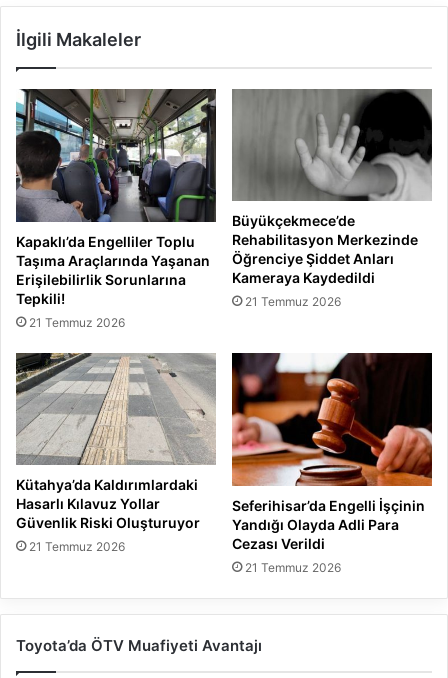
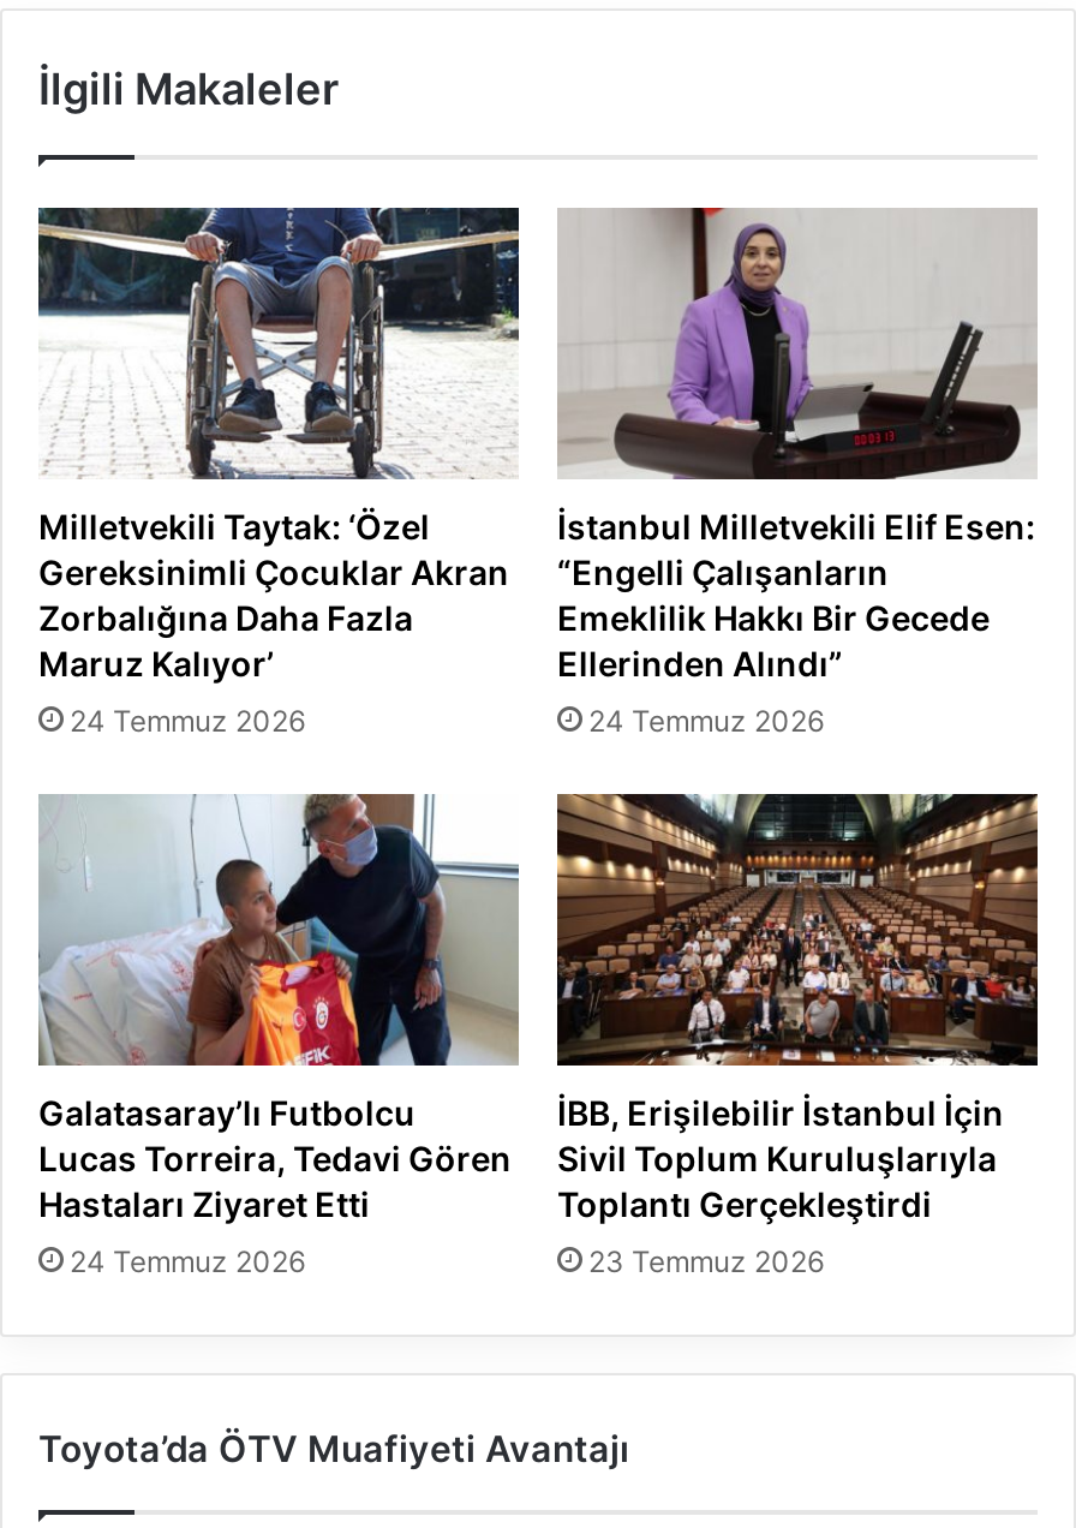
[15,89,217,307] [image] | Kapaklı’da Engelliler Toplu | Taşıma Araçlarında Yaşanan | Erişilebilirlik Sorunlarına | Tepkili! -> [38,205,519,684] [image] | Milletvekili Taytak: ‘Özel | Gereksinimli Çocuklar Akran | Zorbalığına Daha Fazla | Maruz Kalıyor’
[232,88,433,286] [image] | Büyükçekmece’de | Rehabilitasyon Merkezinde | Öğrenciye Şiddet Anları | Kameraya Kaydedildi -> [557,205,1035,684] [image] | İstanbul Milletvekili Elif Esen: | “Engelli Çalışanların | Emeklilik Hakkı Bir Gecede | Ellerinden Alındı”
[245,294,341,309] 21 Temmuz 2026 -> [588,703,824,739] 24 Temmuz 2026
[29,315,125,330] 21 Temmuz 2026 -> [70,703,305,739] 24 Temmuz 2026
[16,352,216,531] [image] | Kütahya’da Kaldırımlardaki | Hasarlı Kılavuz Yollar | Güvenlik Riski Oluşturuyor -> [38,792,519,1225] [image] | Galatasaray’lı Futbolcu | Lucas Torreira, Tedavi Gören | Hastaları Ziyaret Etti
[231,352,433,449] [image] -> [555,792,1040,1068] [image]
[232,497,425,552] Seferihisar’da Engelli İşçinin | Yandığı Olayda Adli Para | Cezası Verildi -> [557,1092,1004,1225] İBB, Erişilebilir İstanbul İçin | Sivil Toplum Kuruluşlarıyla | Toplantı Gerçekleştirdi
[29,539,125,554] 21 Temmuz 2026 -> [70,1244,305,1280] 24 Temmuz 2026
[245,560,341,575] 21 Temmuz 2026 -> [588,1244,824,1280] 23 Temmuz 2026

